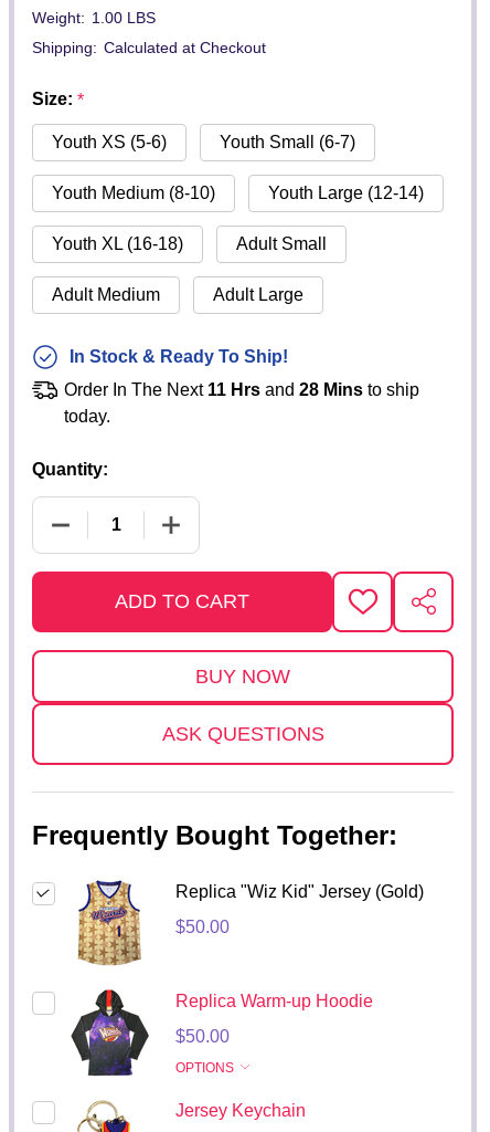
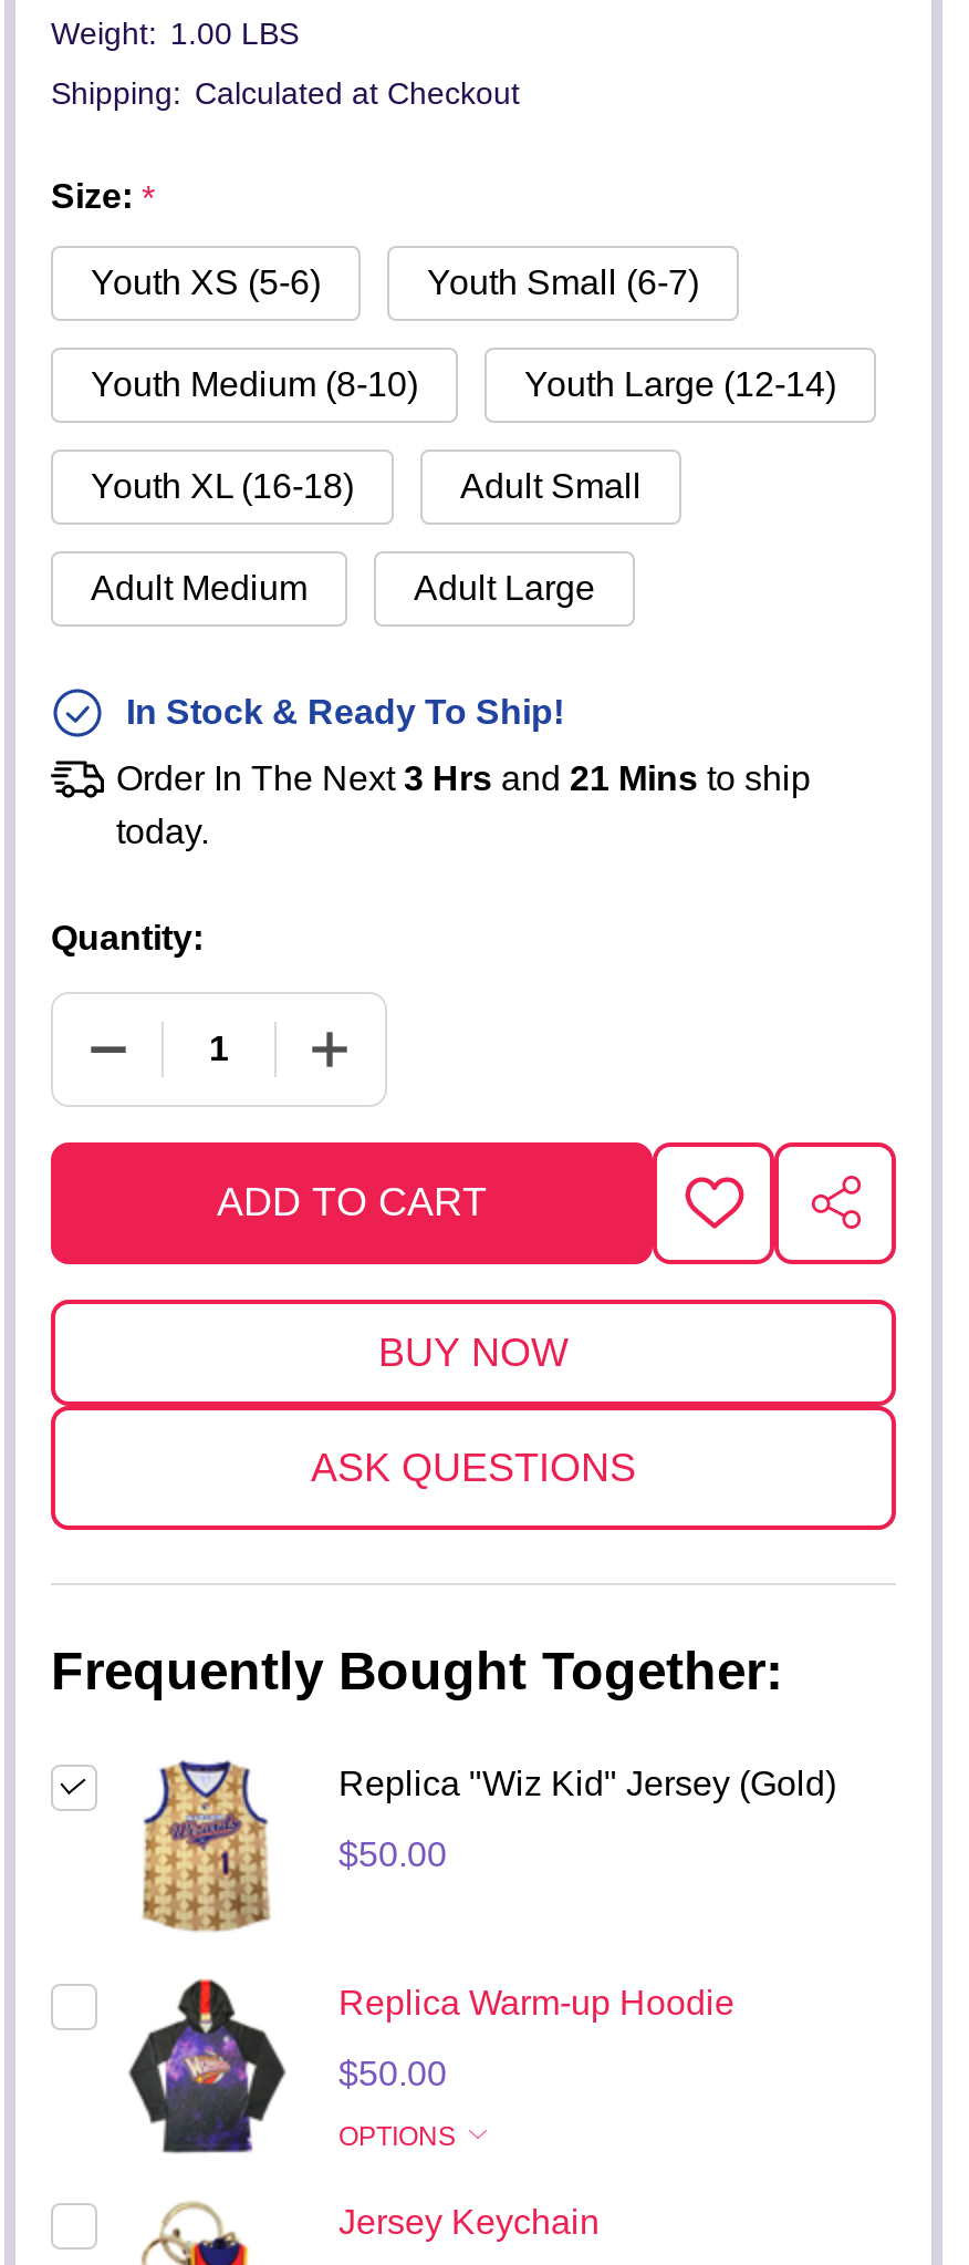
[64,380,419,399] Order In The Next 11 Hrs and 28 Mins to ship -> [116,759,811,796] Order In The Next 3 Hrs and 21 Mins to ship

